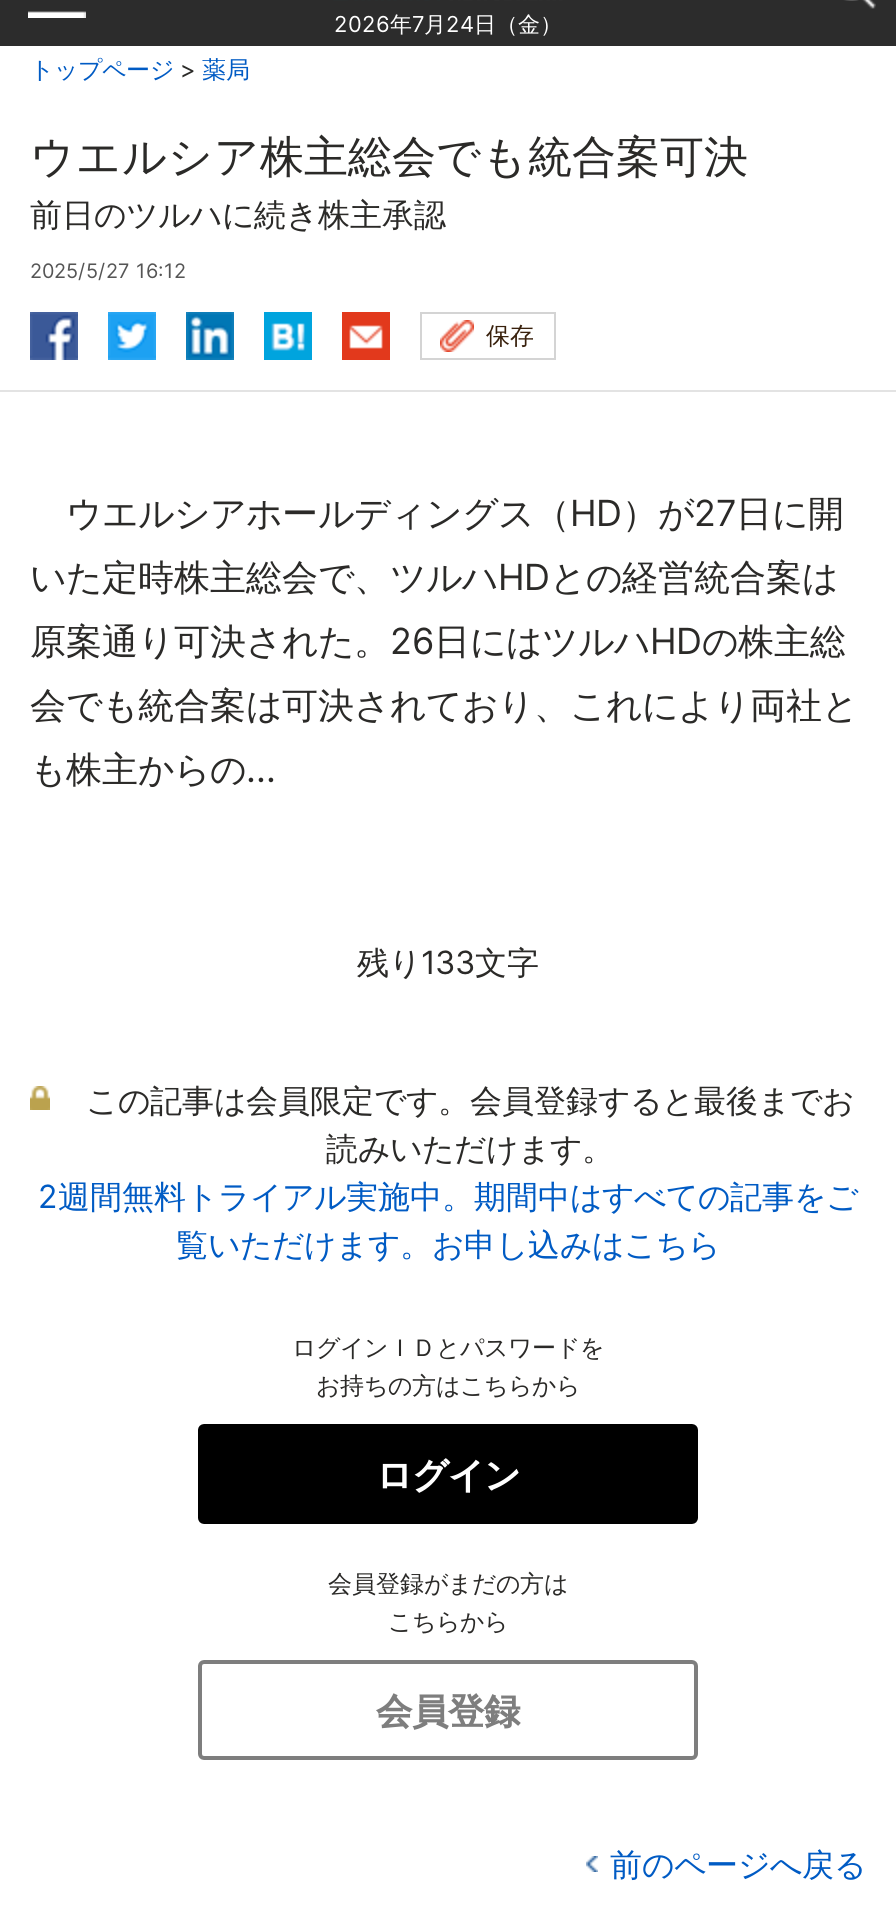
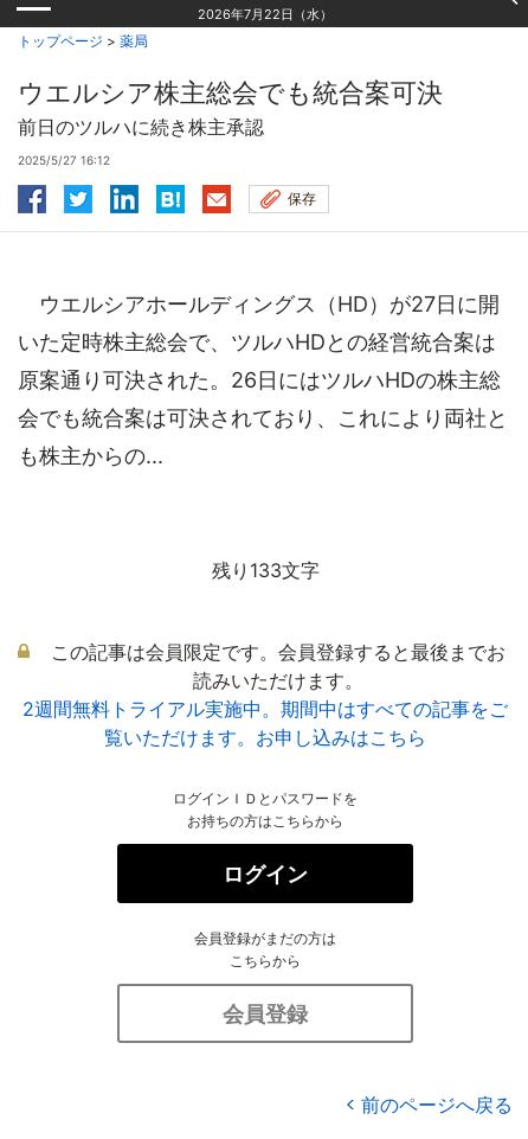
[334,10,562,38] 2026年7月24日（金） -> [198,6,333,23] 2026年7月22日（水）

